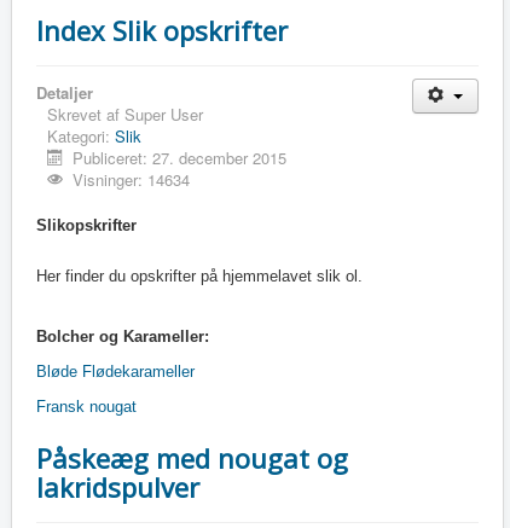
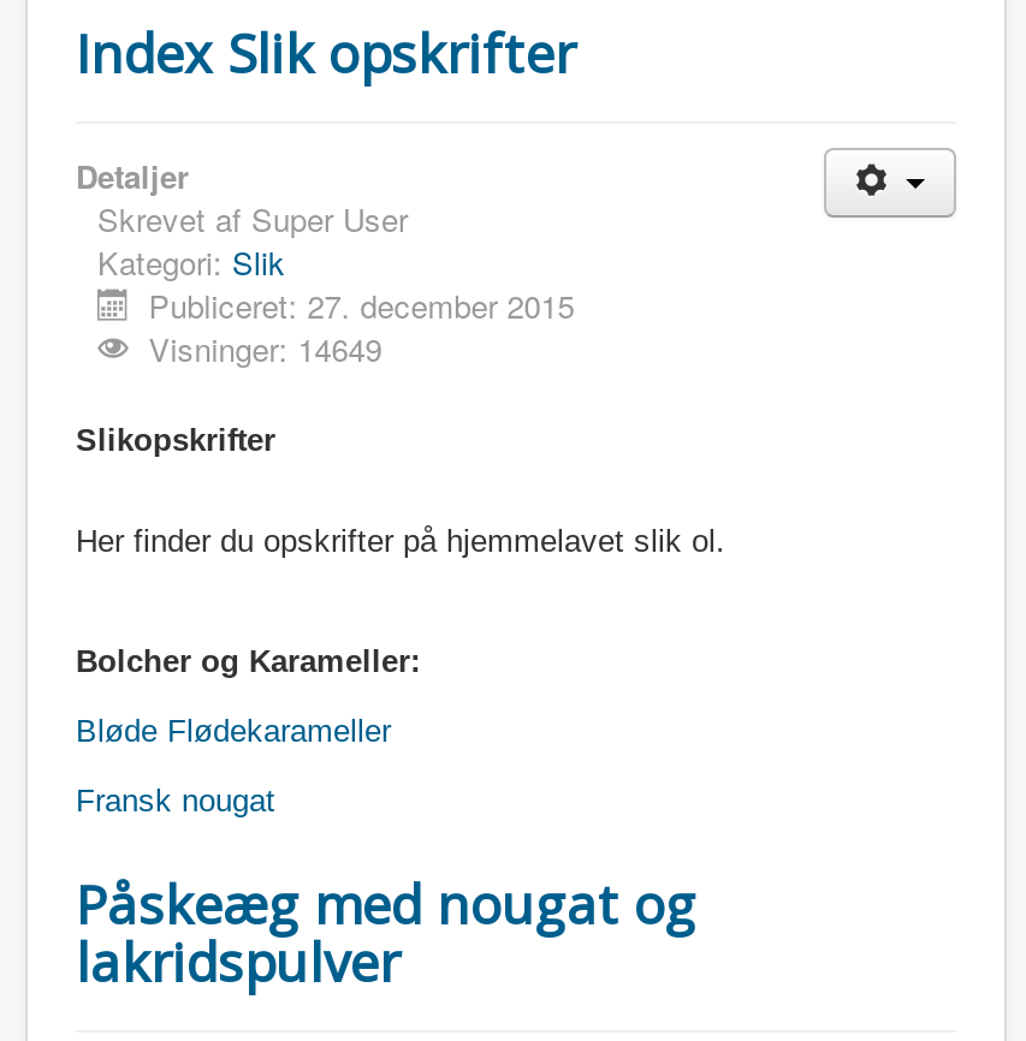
[73,168,190,191] Visninger: 14634 -> [148,325,382,371] Visninger: 14649

